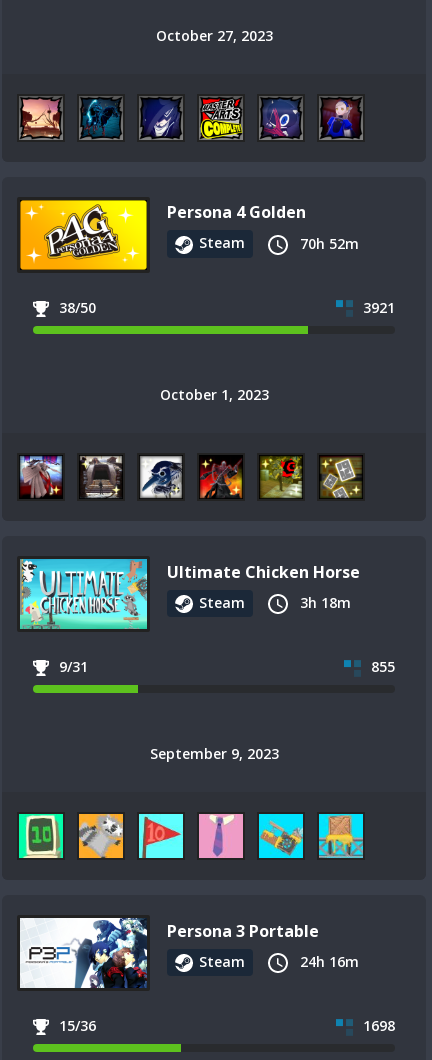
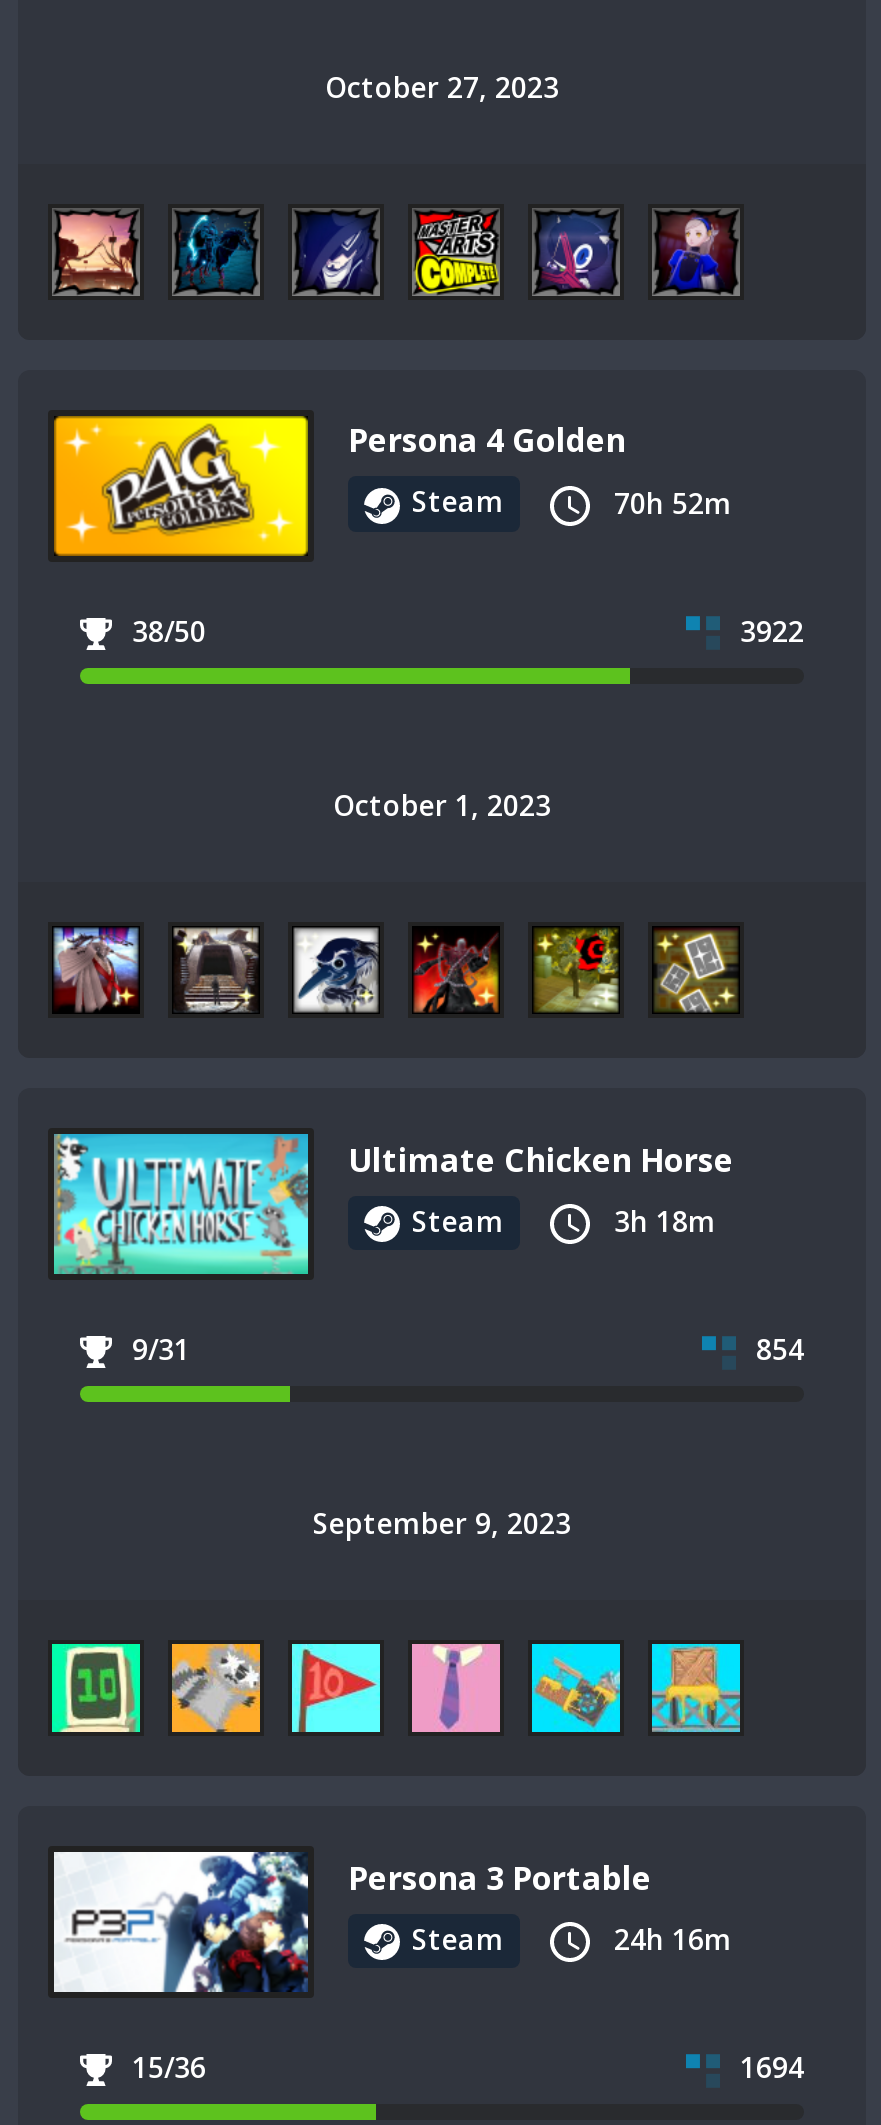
[363,297,395,316] 3921 -> [740,611,804,649] 3922
[371,657,395,676] 855 -> [756,1330,804,1368] 854
[363,1016,395,1035] 1698 -> [740,2048,804,2086] 1694

